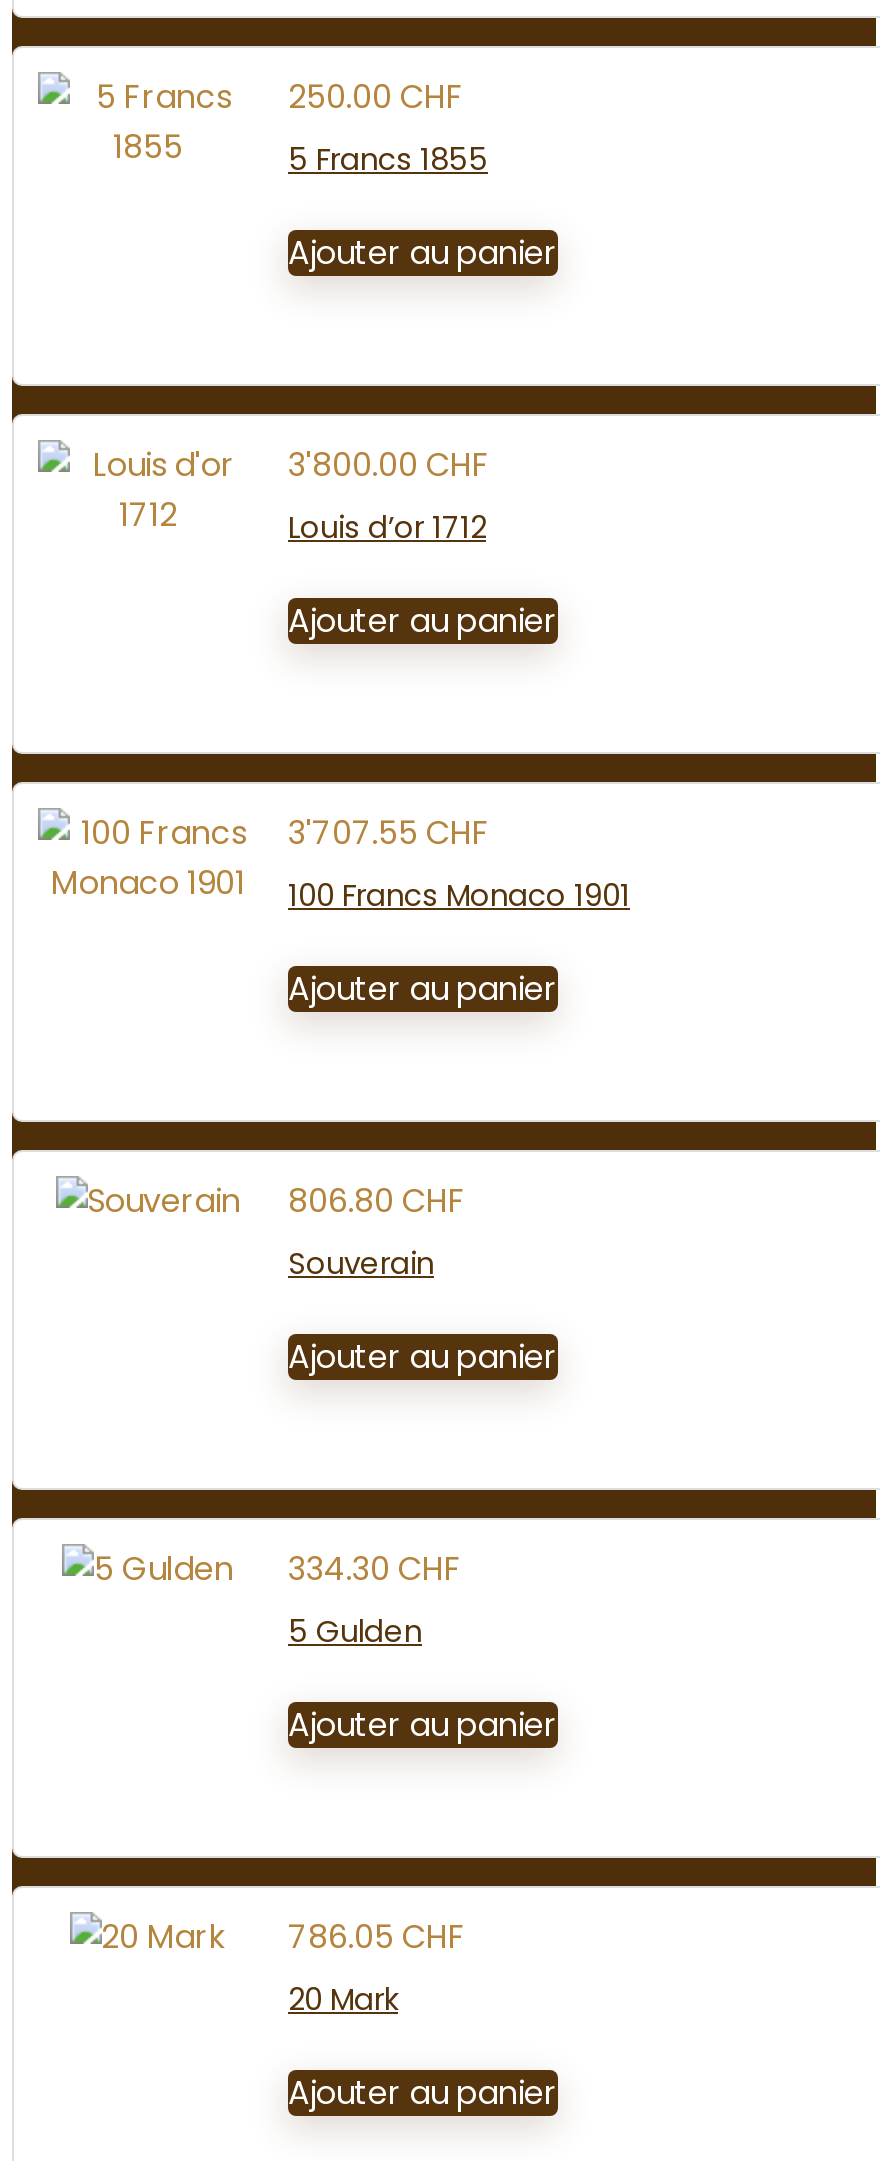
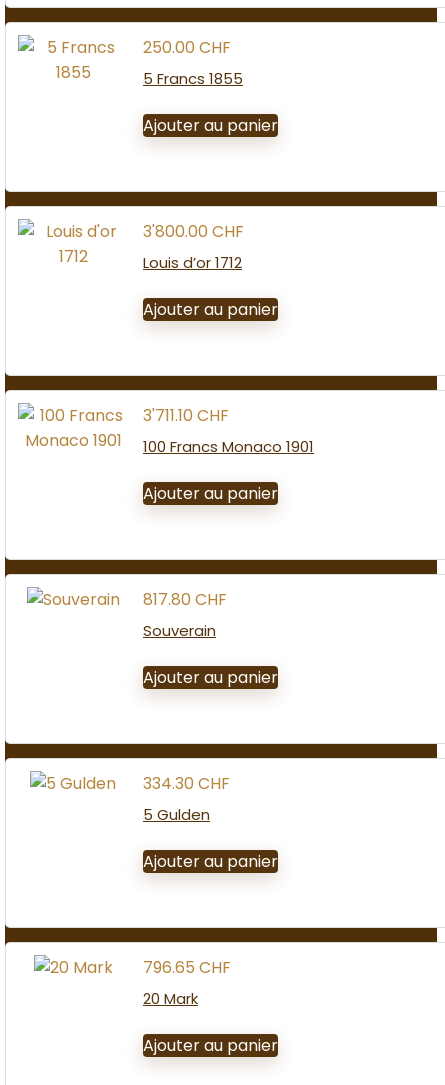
[288,810,490,856] 3'707.55 CHF -> [143,404,229,427] 3'711.10 CHF
[288,1178,466,1224] 806.80 CHF -> [143,588,227,611] 817.80 CHF
[288,1914,466,1960] 786.05 CHF -> [143,956,231,979] 796.65 CHF

